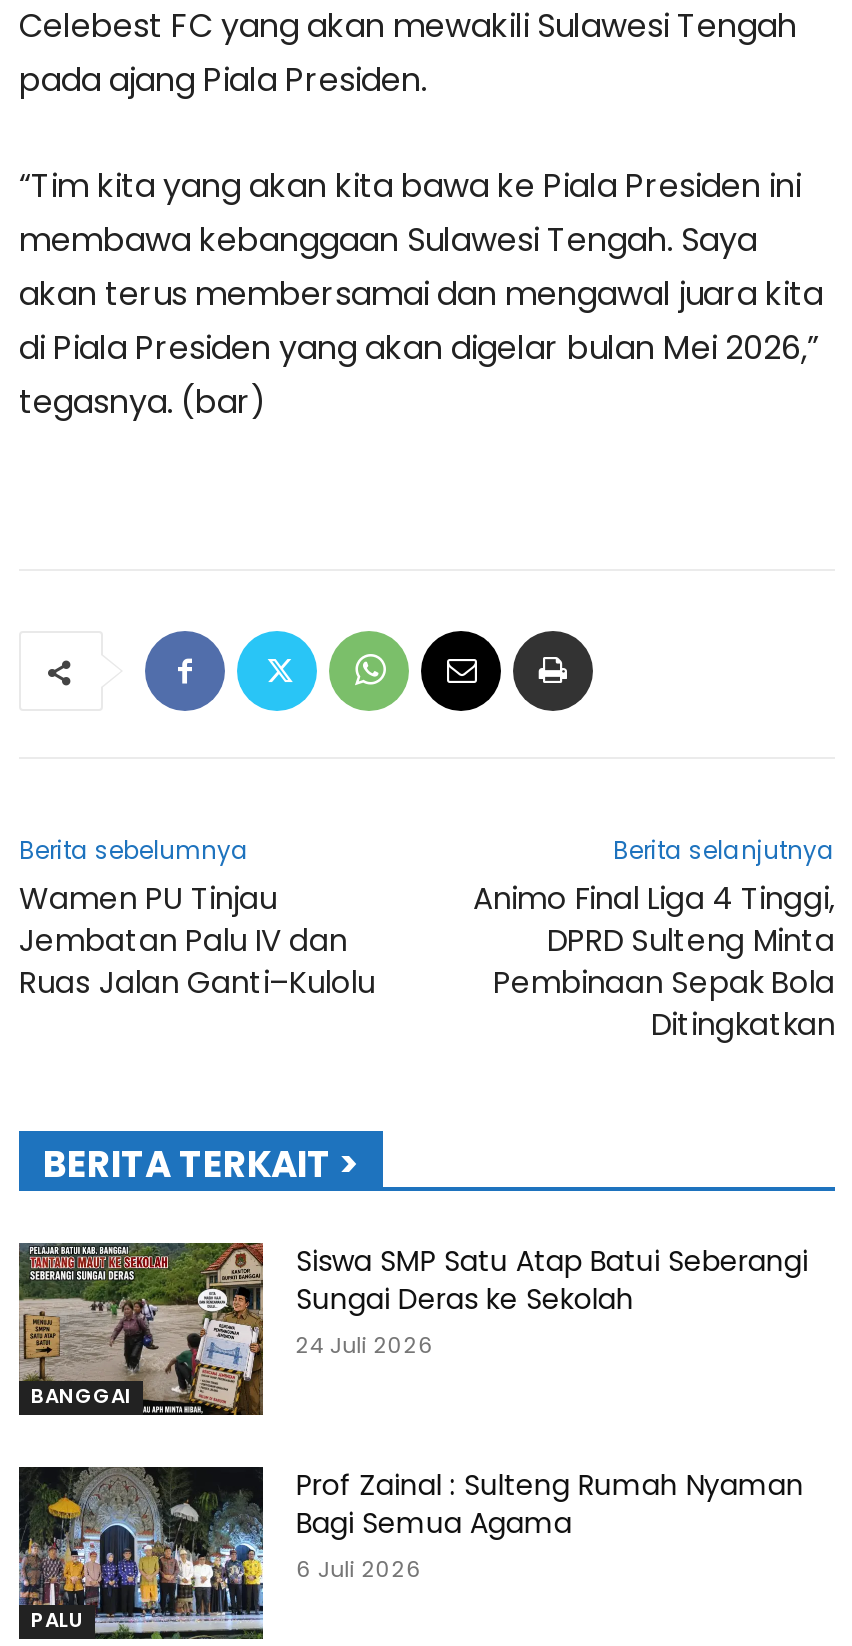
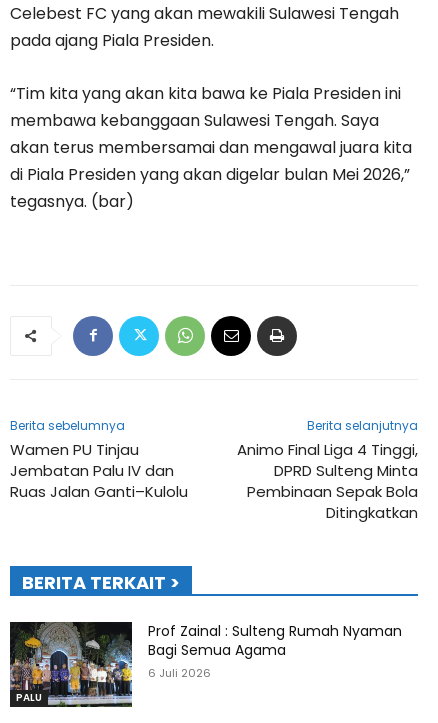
[17,1242,265,1416] [image] | BANGGAI -> none
[296,1242,808,1362] Siswa SMP Satu Atap Batui Seberangi | Sungai Deras ke Sekolah | 24 Juli 2026 -> none

